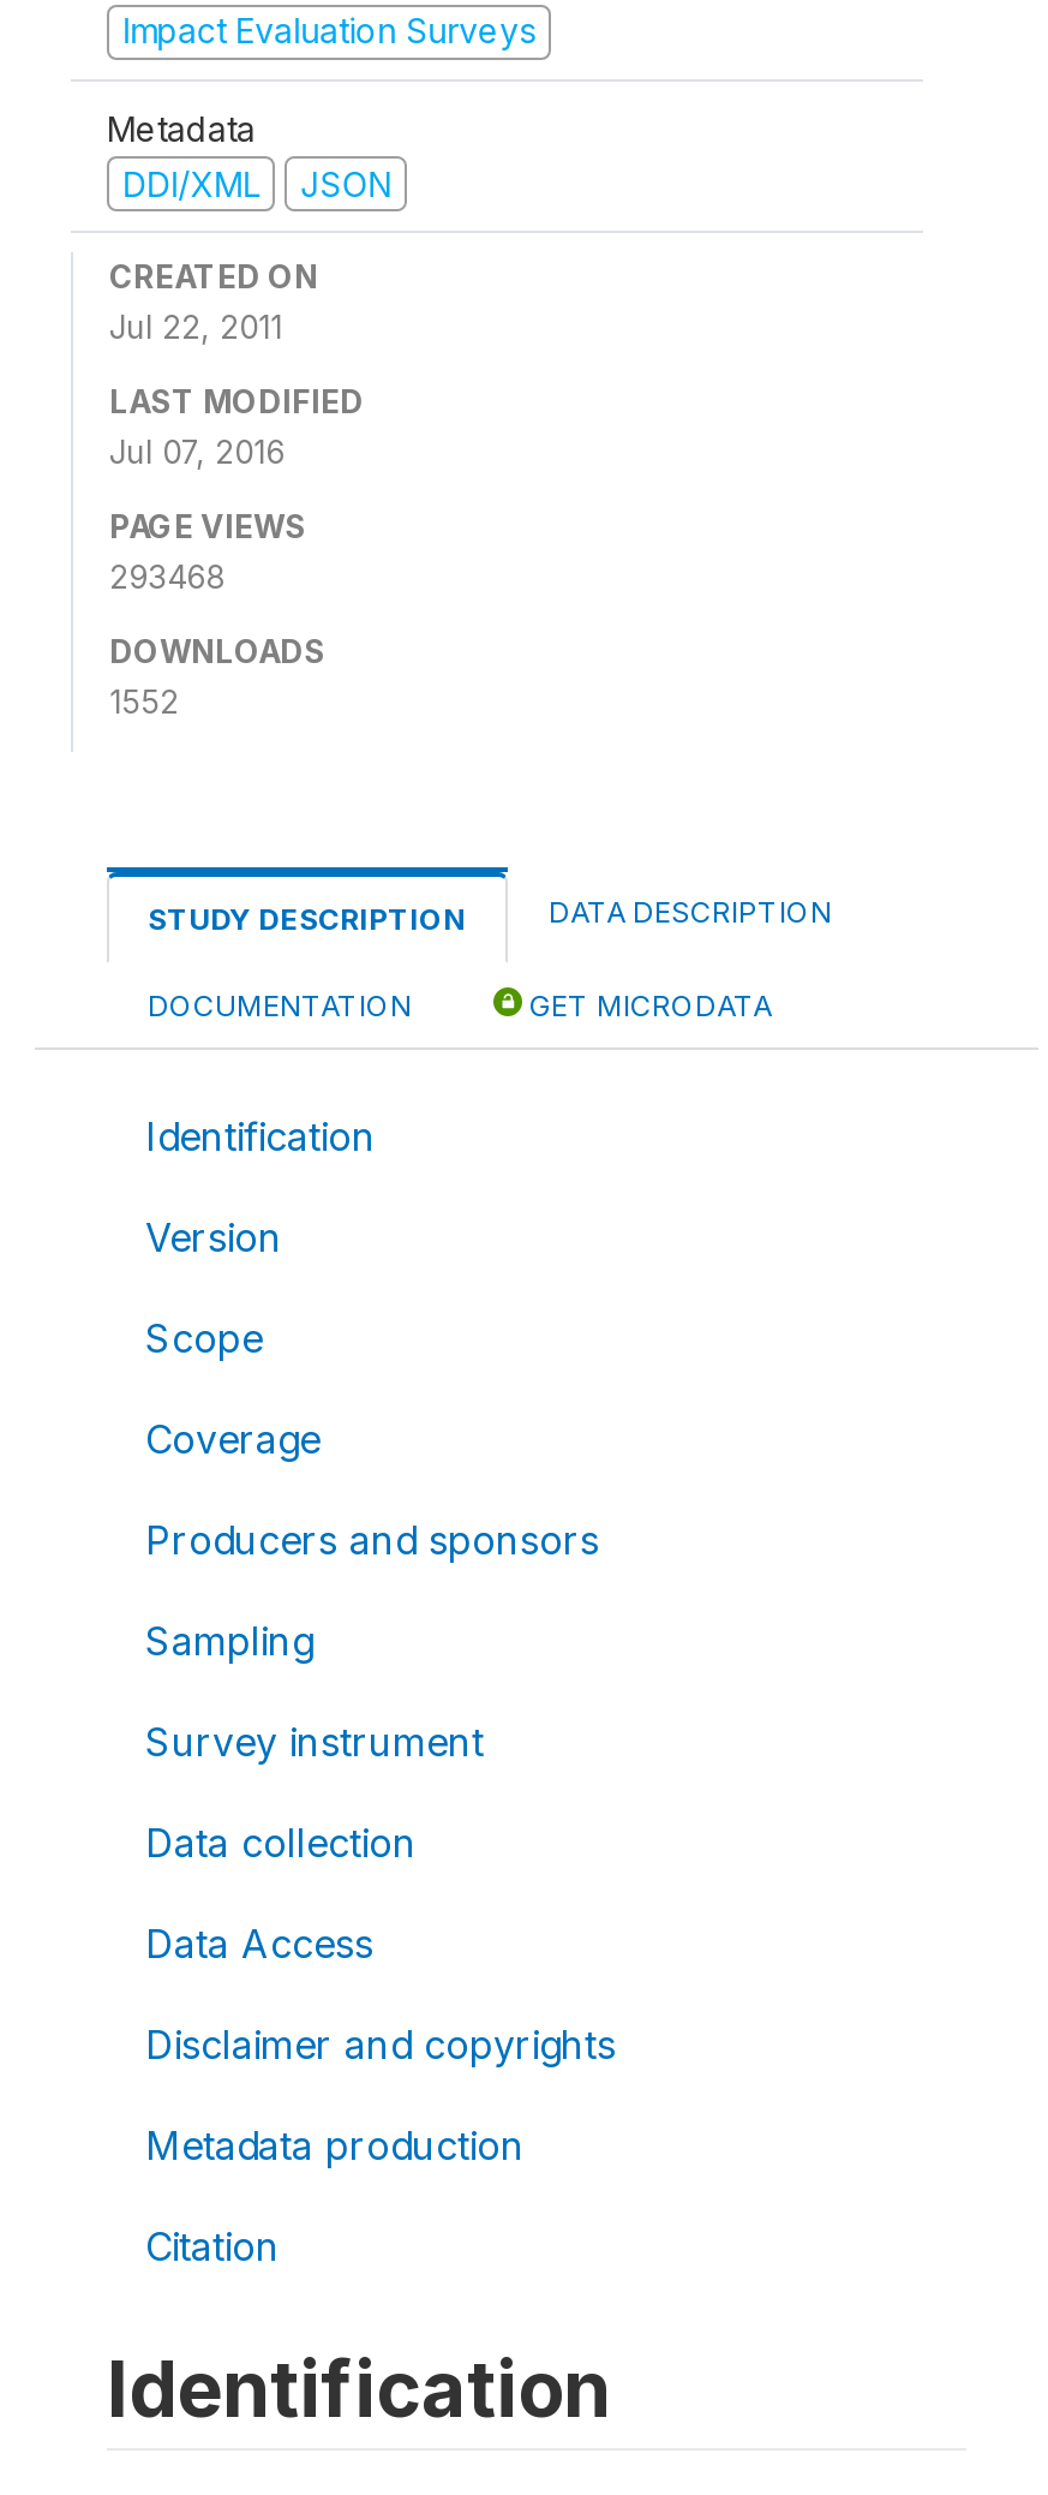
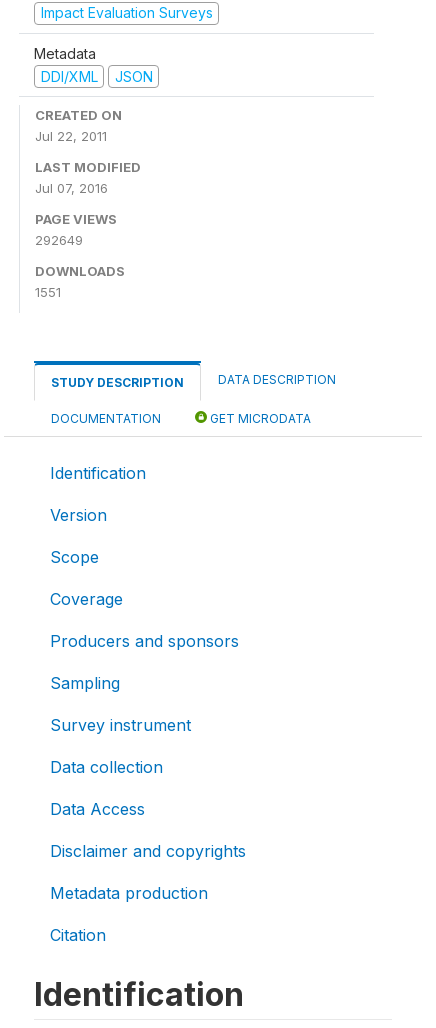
[109,557,224,596] 293468 -> [35,232,83,248] 292649
[109,682,179,721] 1552 -> [35,284,61,300] 1551

